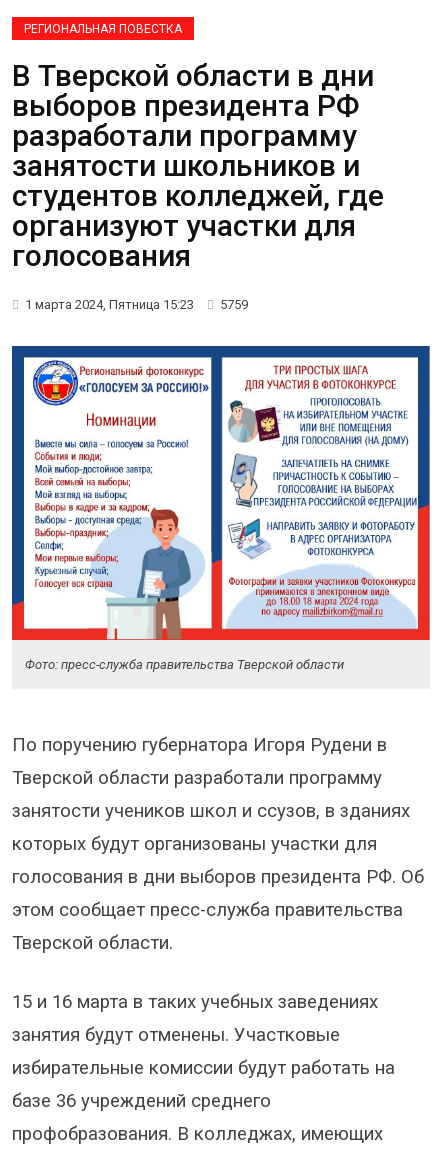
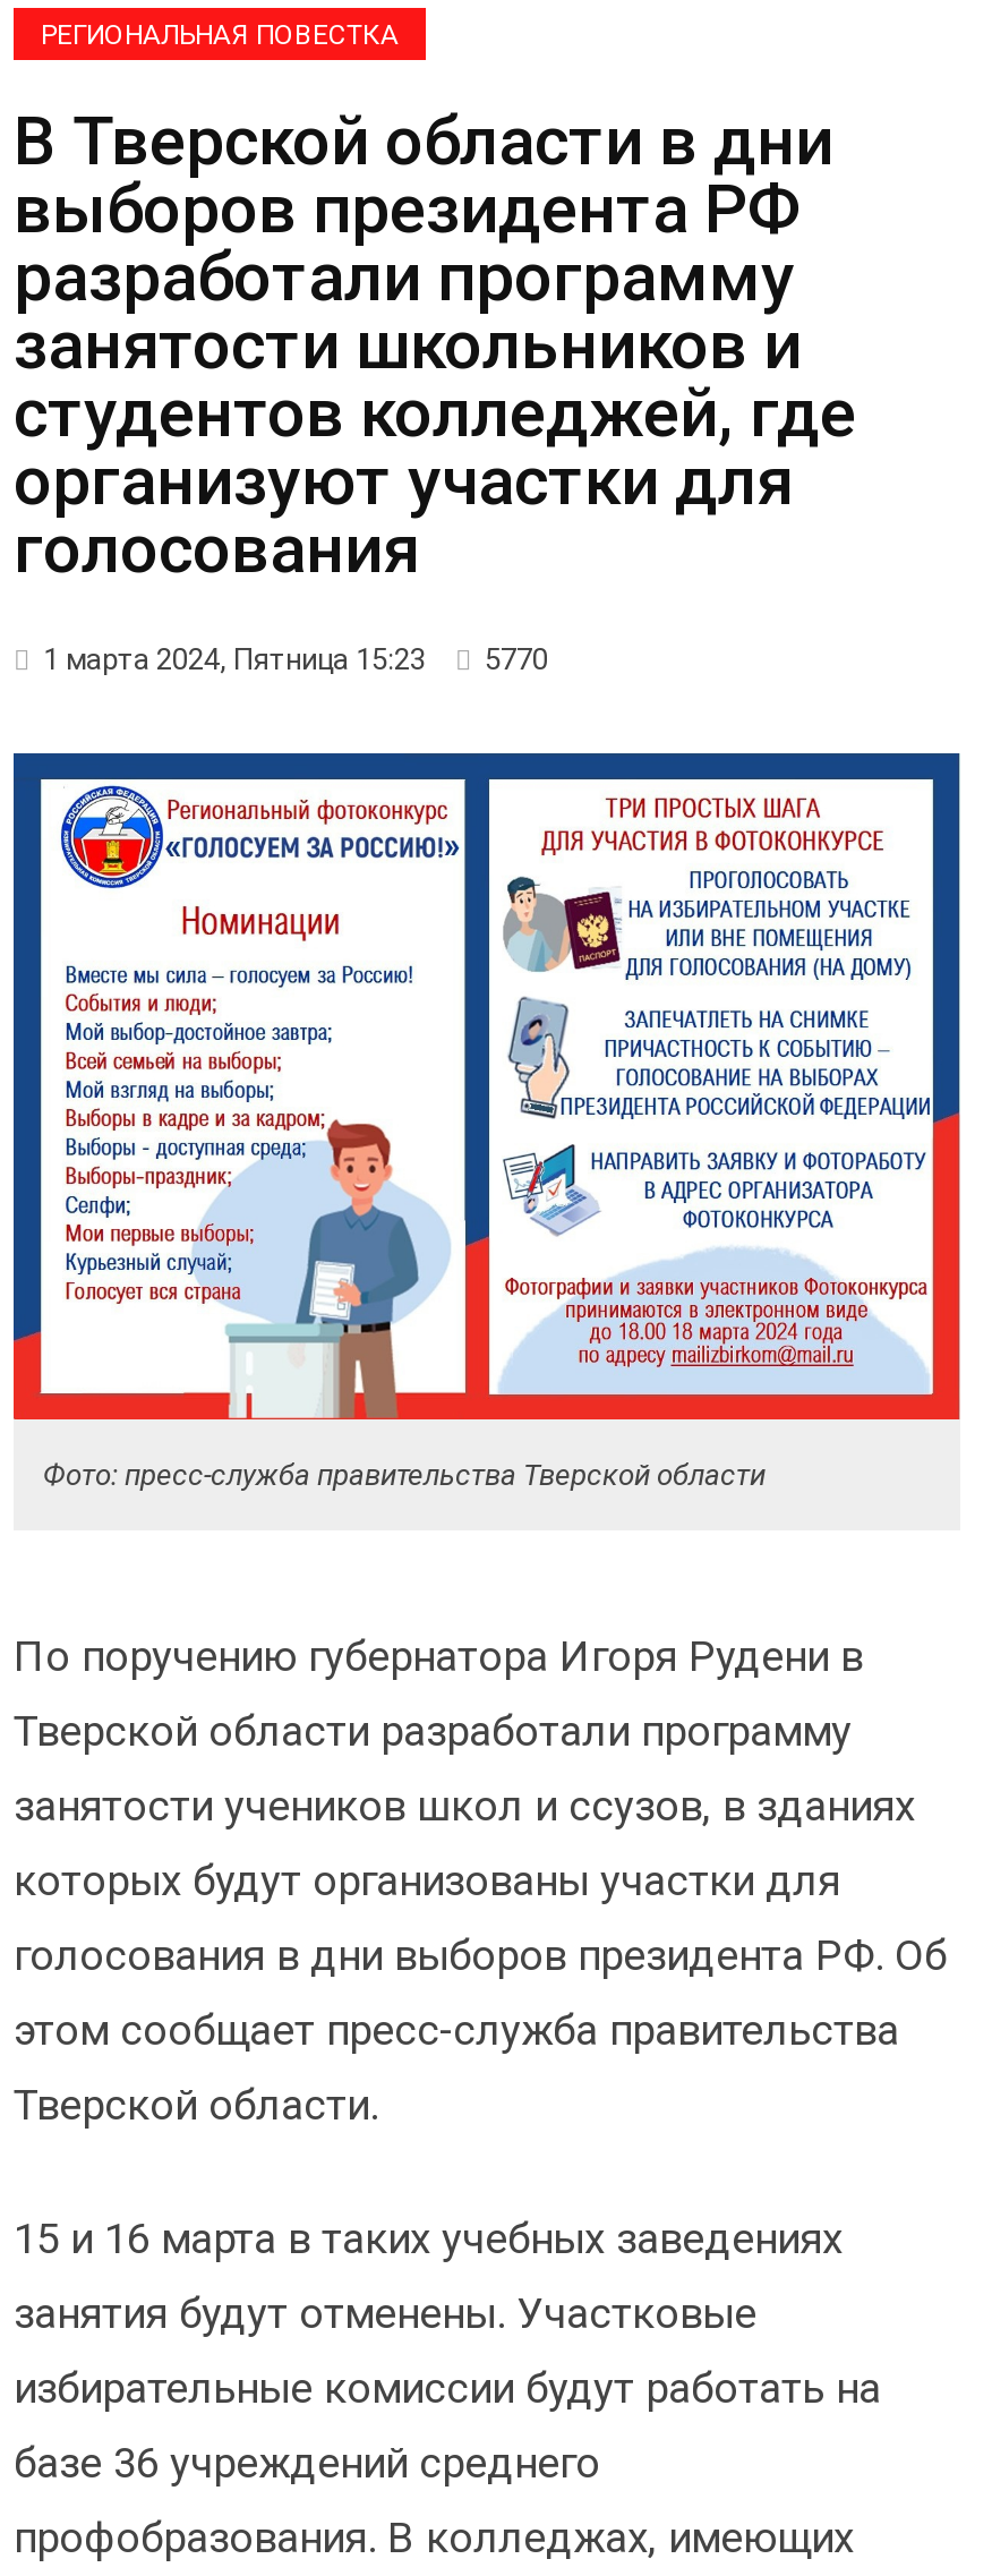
[25,296,248,311] 1 марта 2024, Пятница 15:23 5759 -> [43,641,548,675] 1 марта 2024, Пятница 15:23 5770

